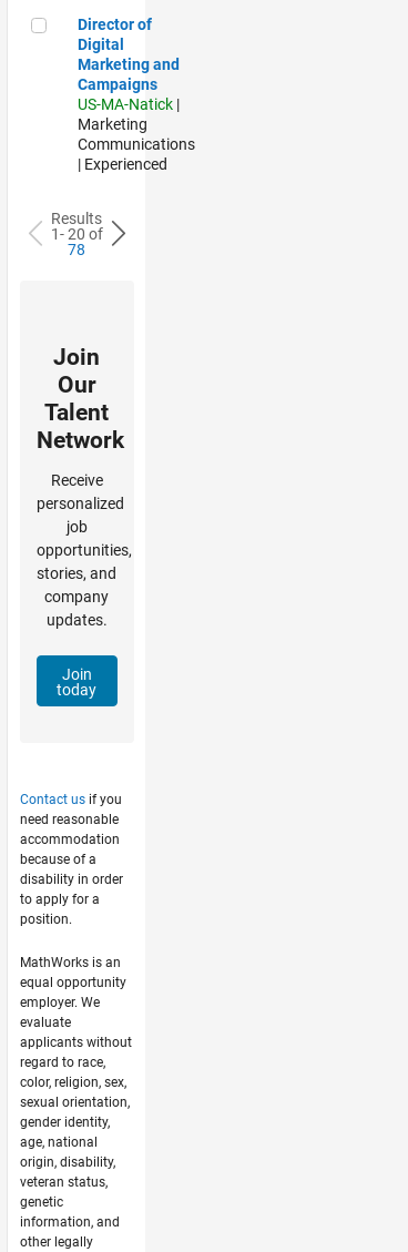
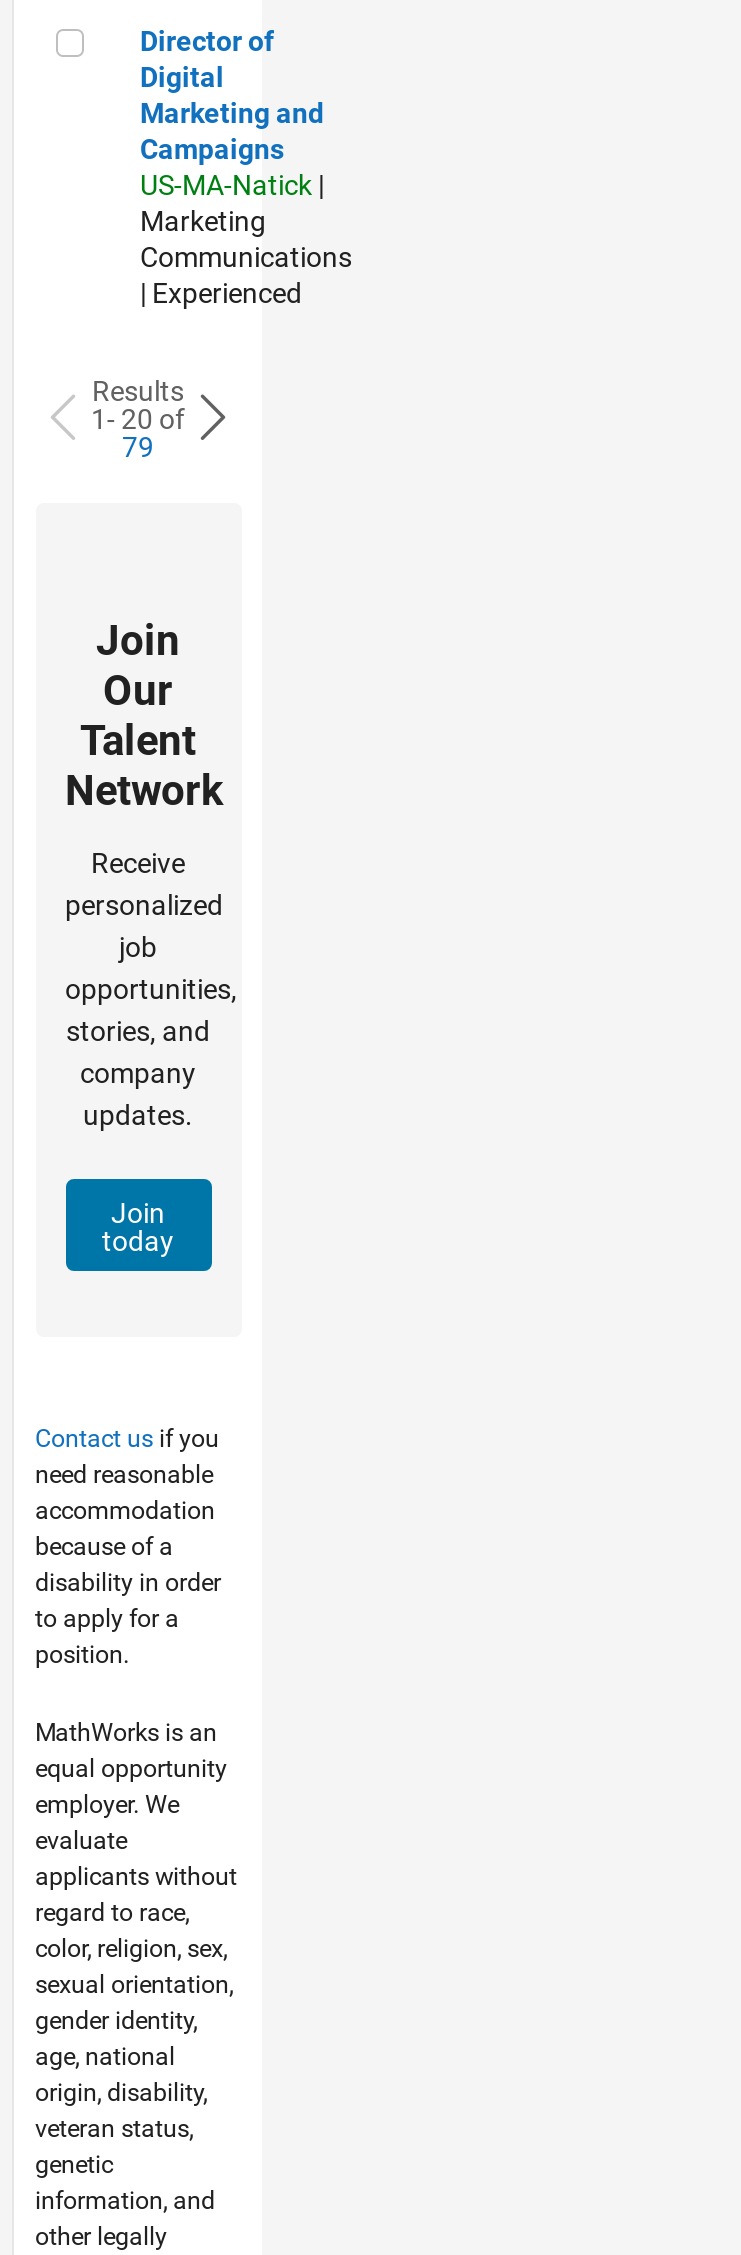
[68,240,85,258] 78 -> [122,431,154,463] 79

